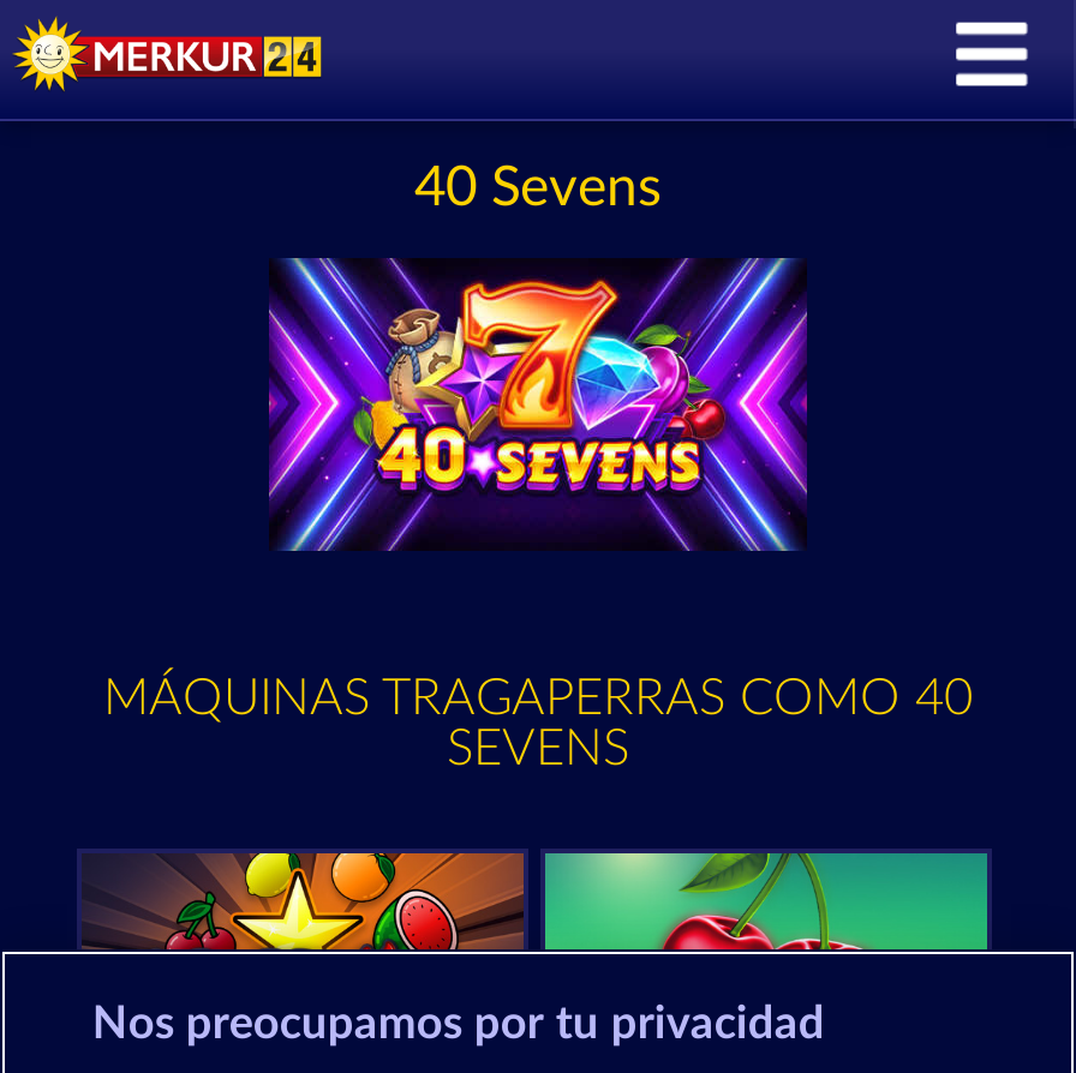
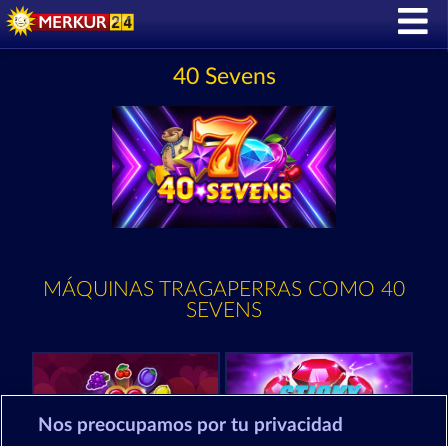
[84,851,524,952] [image] -> [34,354,218,395] [image]
[543,851,990,952] [image] -> [227,353,411,395] [image]

